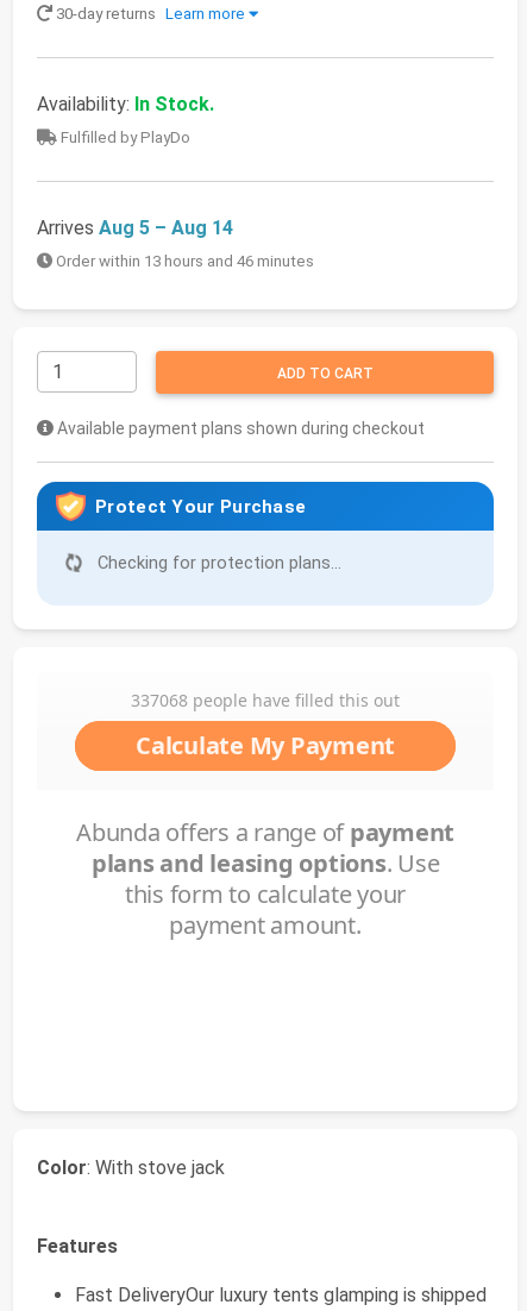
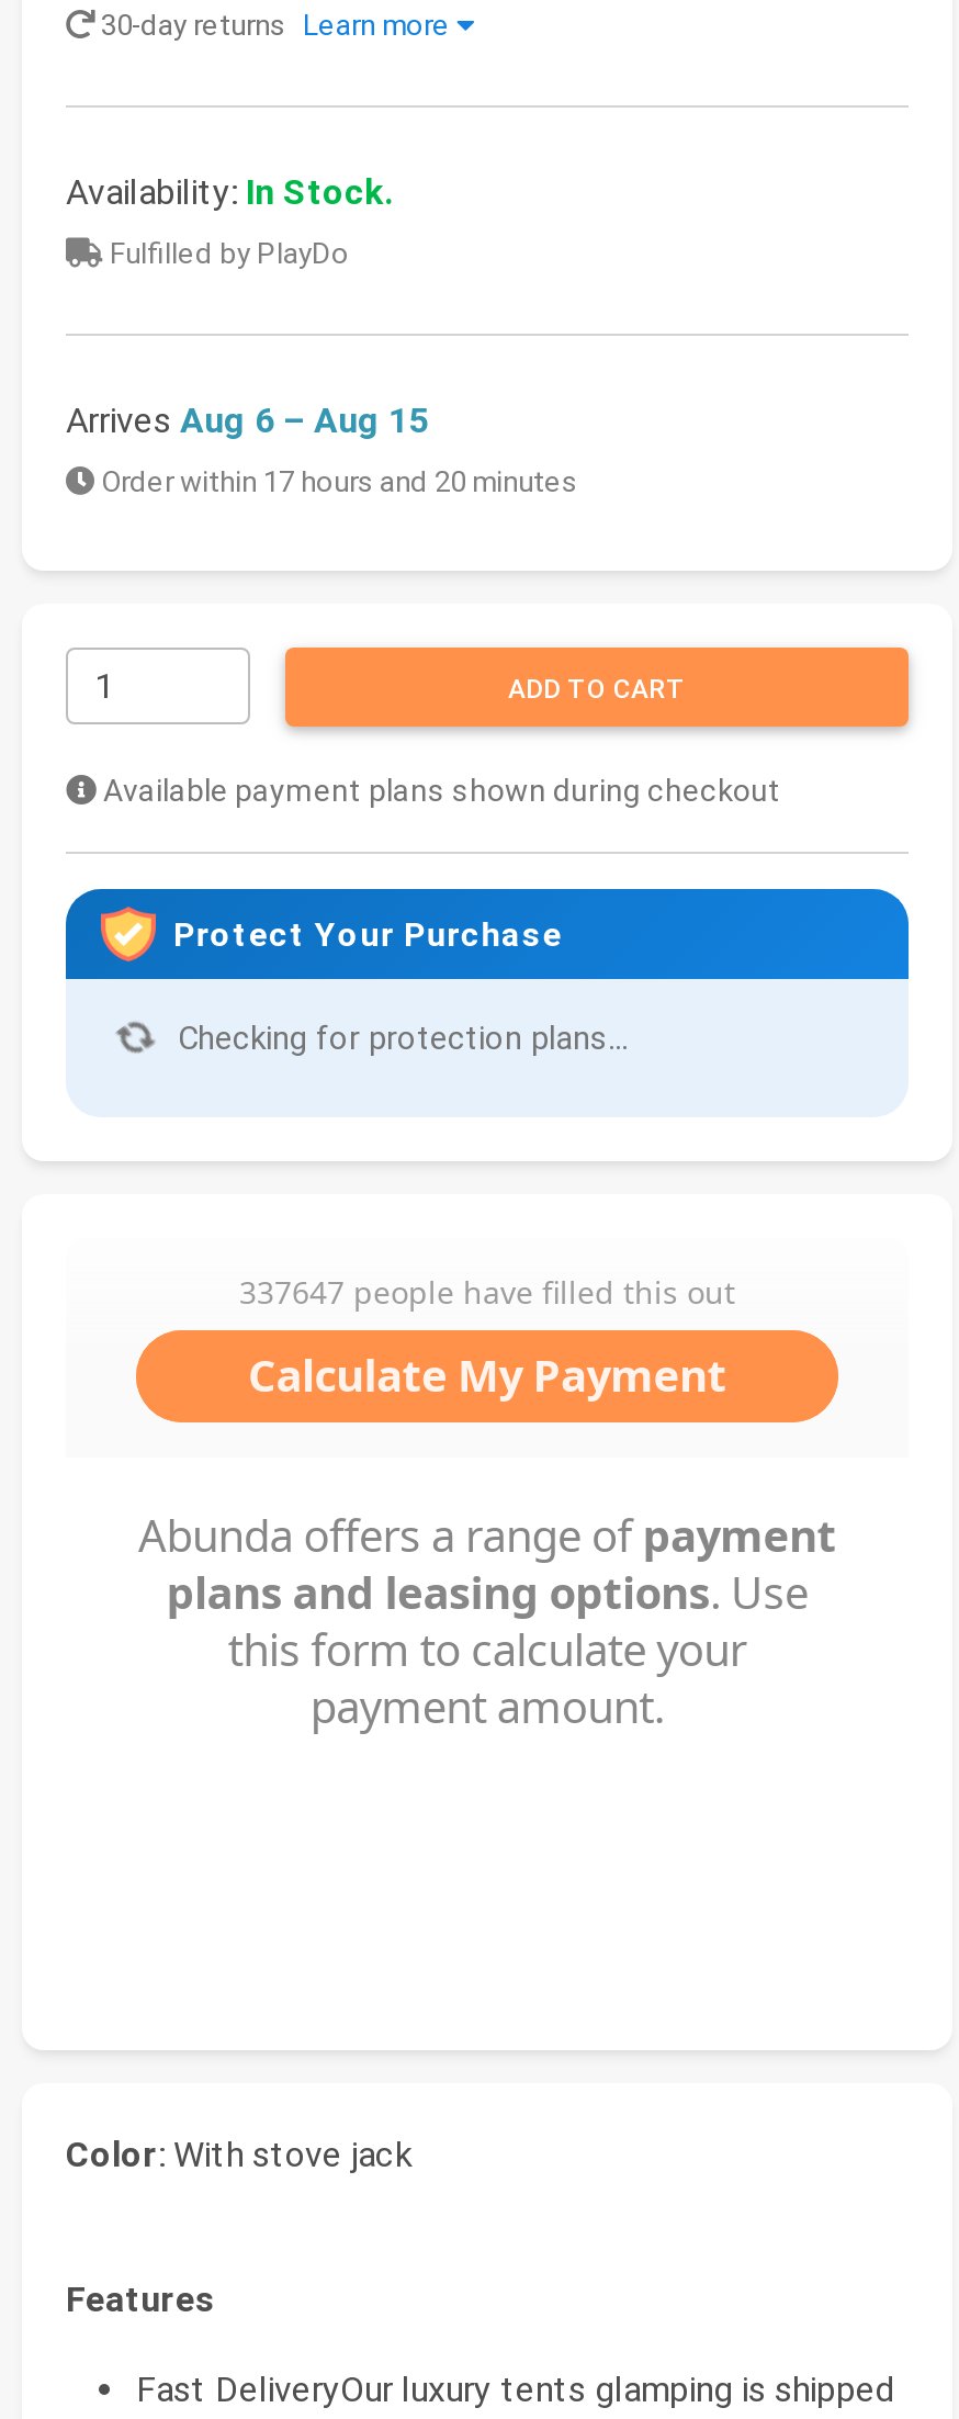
[37,217,233,239] Arrives Aug 5 – Aug 14 -> [66,400,428,442] Arrives Aug 6 – Aug 15
[52,253,314,270] Order within 13 hours and 46 minutes -> [94,466,577,499] Order within 17 hours and 20 minutes

